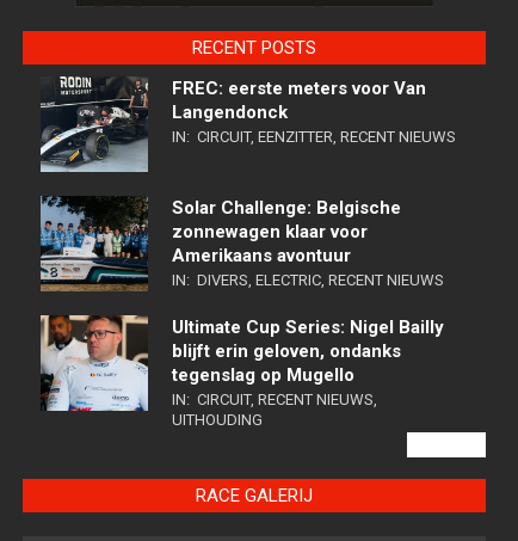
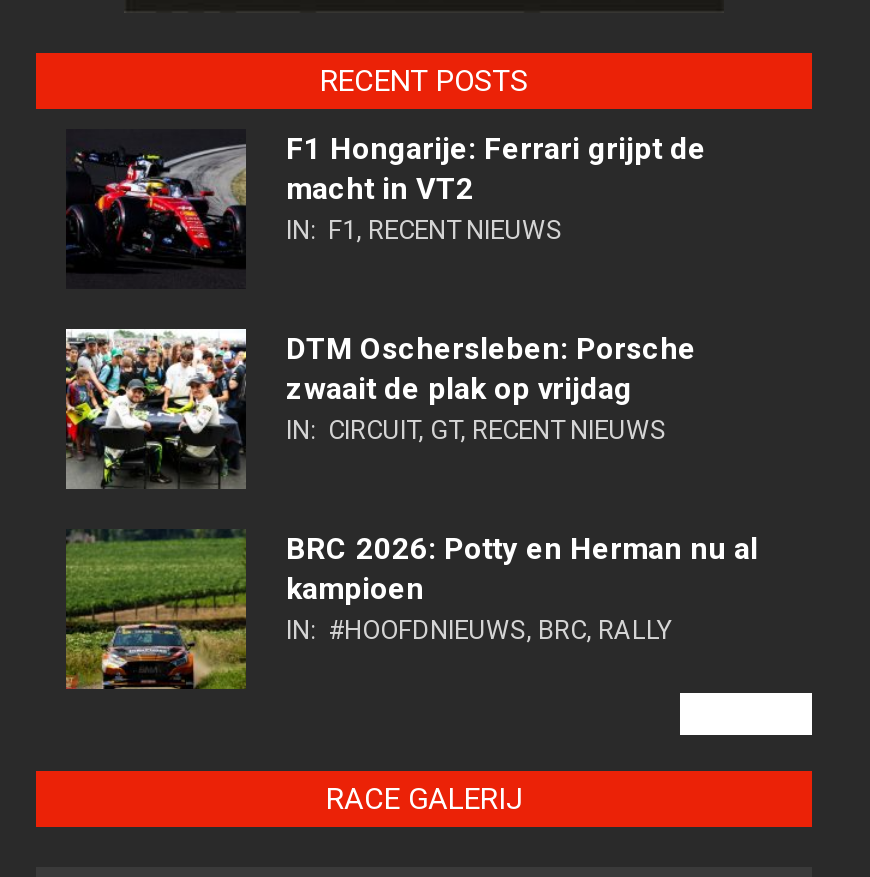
[39,75,456,173] [image] | FREC: eerste meters voor Van | Langendonck | IN: CIRCUIT, EENZITTER, RECENT NIEUWS -> [66,130,706,274] [image] | F1 Hongarije: Ferrari grijpt de | macht in VT2 | IN: F1, RECENT NIEUWS
[39,196,444,291] [image] | Solar Challenge: Belgische | zonnewagen klaar voor | Amerikaans avontuur | IN: DIVERS, ELECTRIC, RECENT NIEUWS -> [66,326,696,488] [image] | DTM Oschersleben: Porsche | zwaait de plak op vrijdag | IN: CIRCUIT, GT, RECENT NIEUWS
[39,314,444,429] [image] | Ultimate Cup Series: Nigel Bailly | blijft erin geloven, ondanks | tegenslag op Mugello | IN: CIRCUIT, RECENT NIEUWS, | UITHOUDING -> [64,528,758,690] [image] | BRC 2026: Potty en Herman nu al | kampioen | IN: #HOOFDNIEUWS, BRC, RALLY

